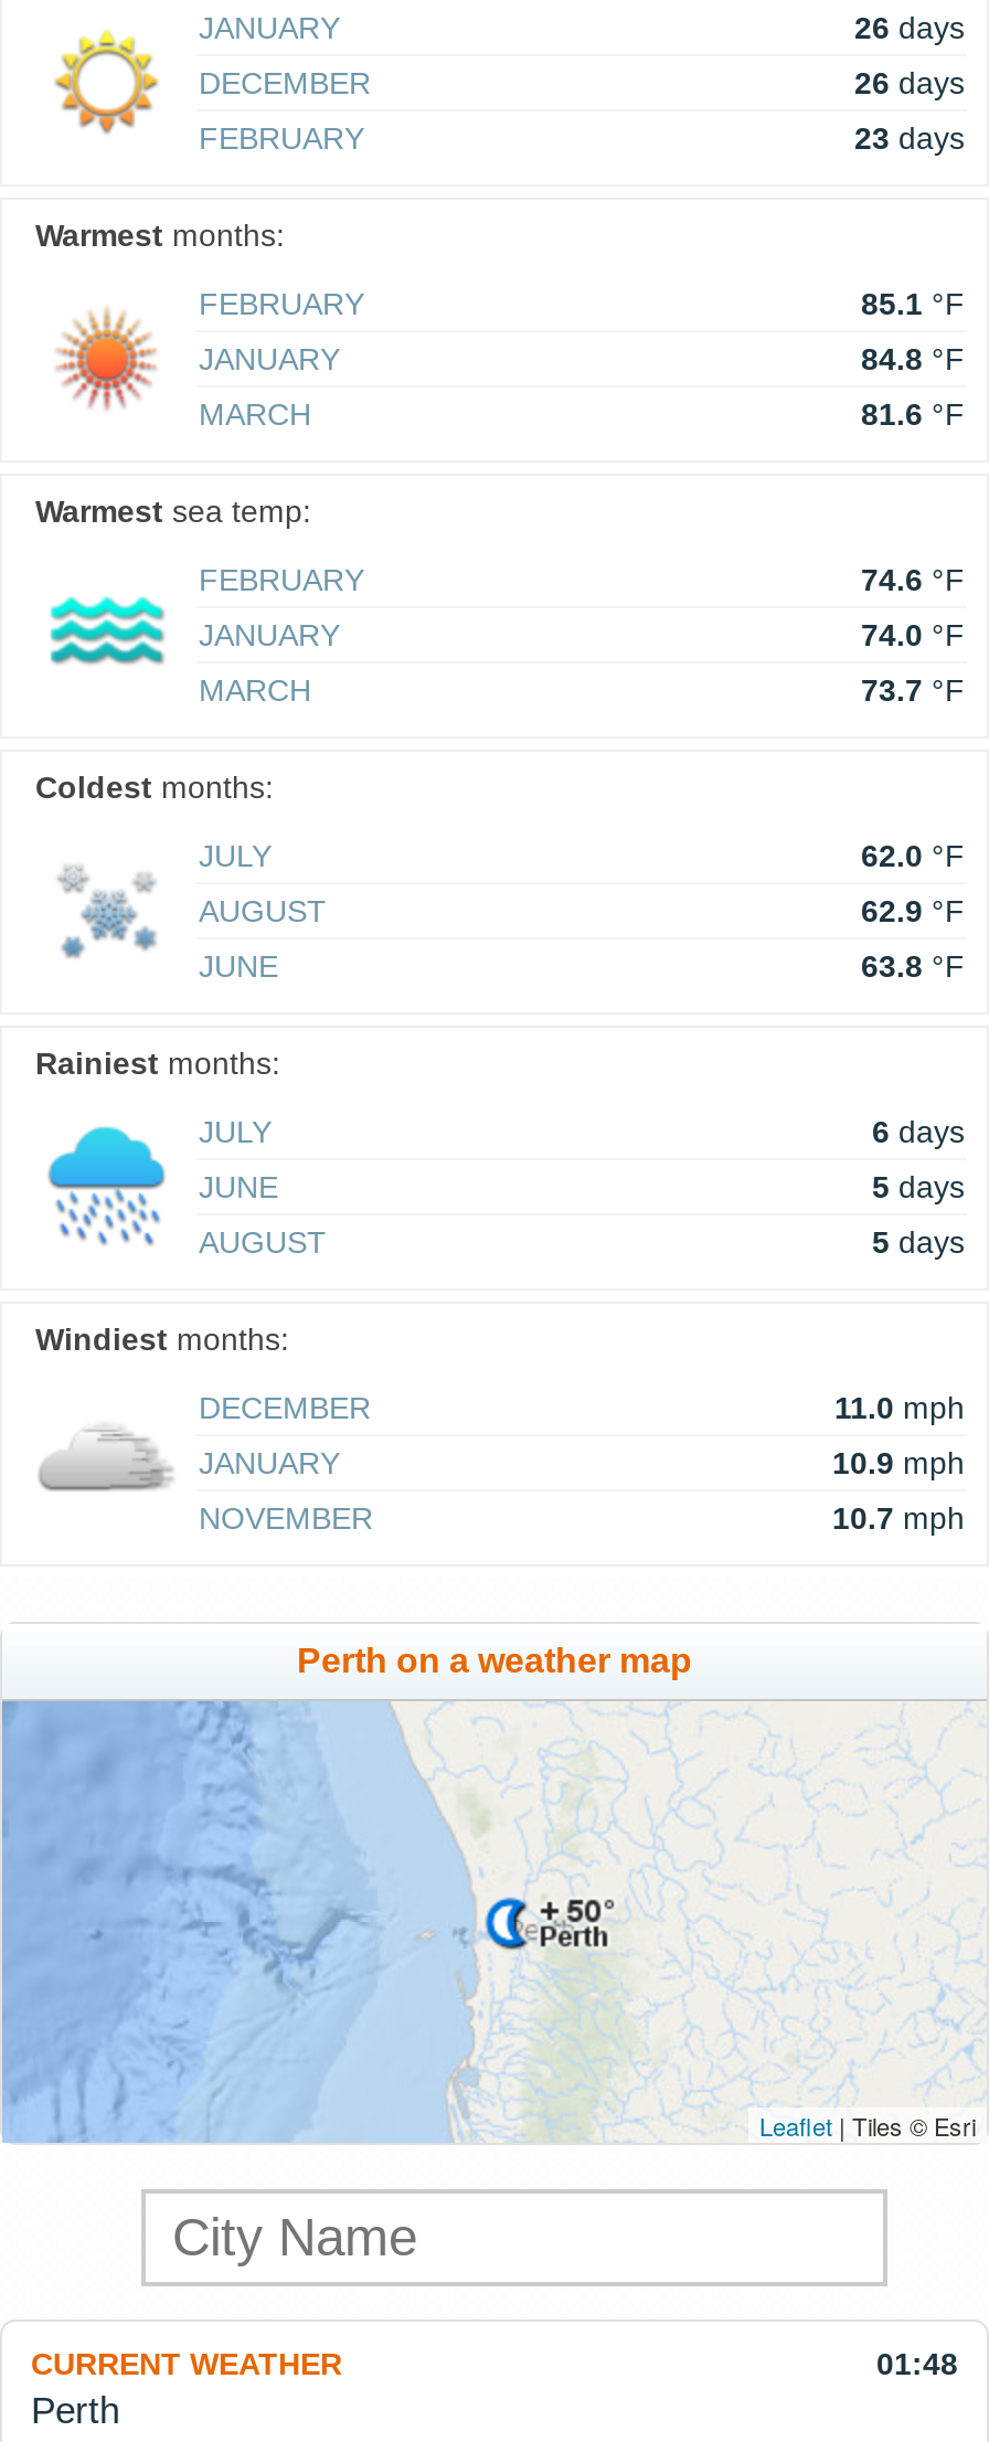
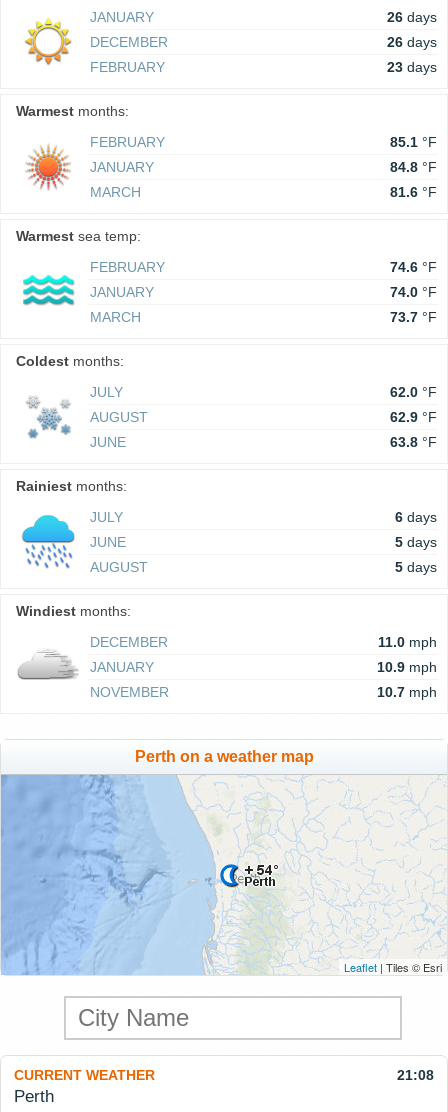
[876,2346,958,2381] 01:48 -> [397,1067,434,1083] 21:08

